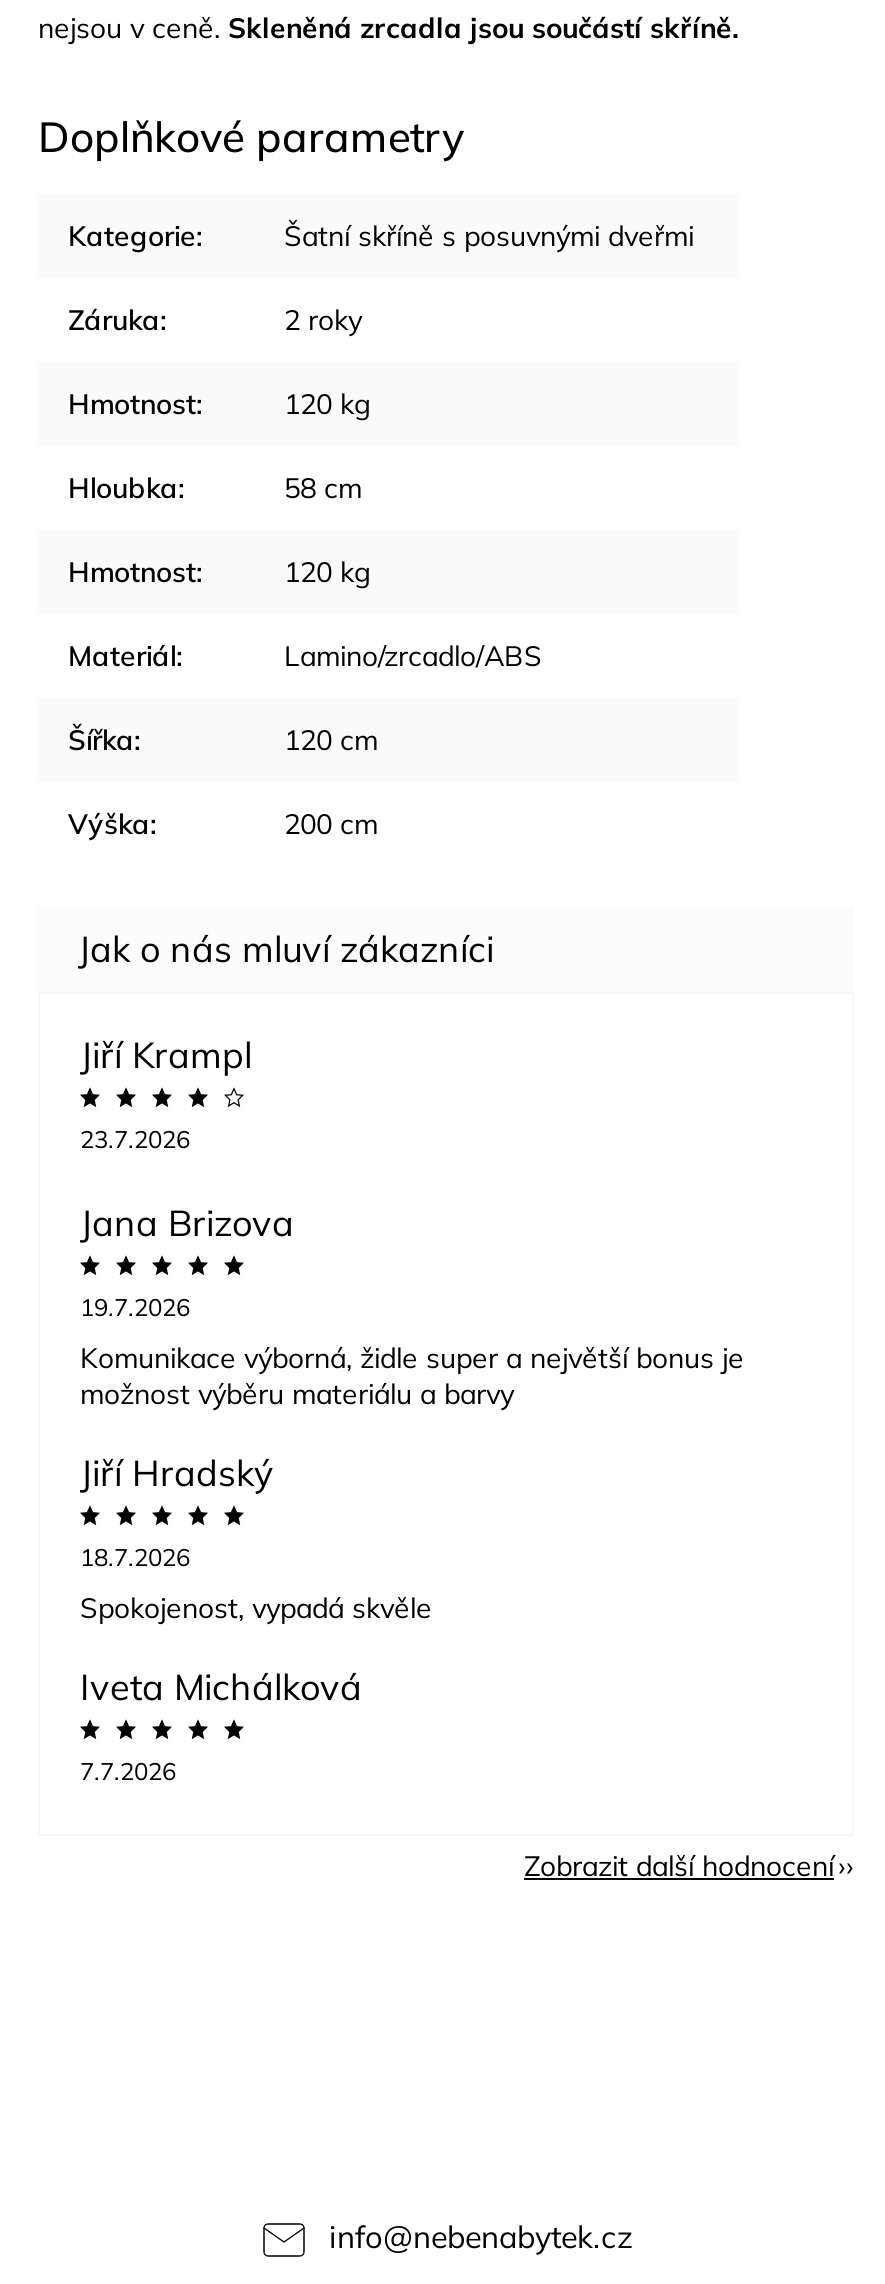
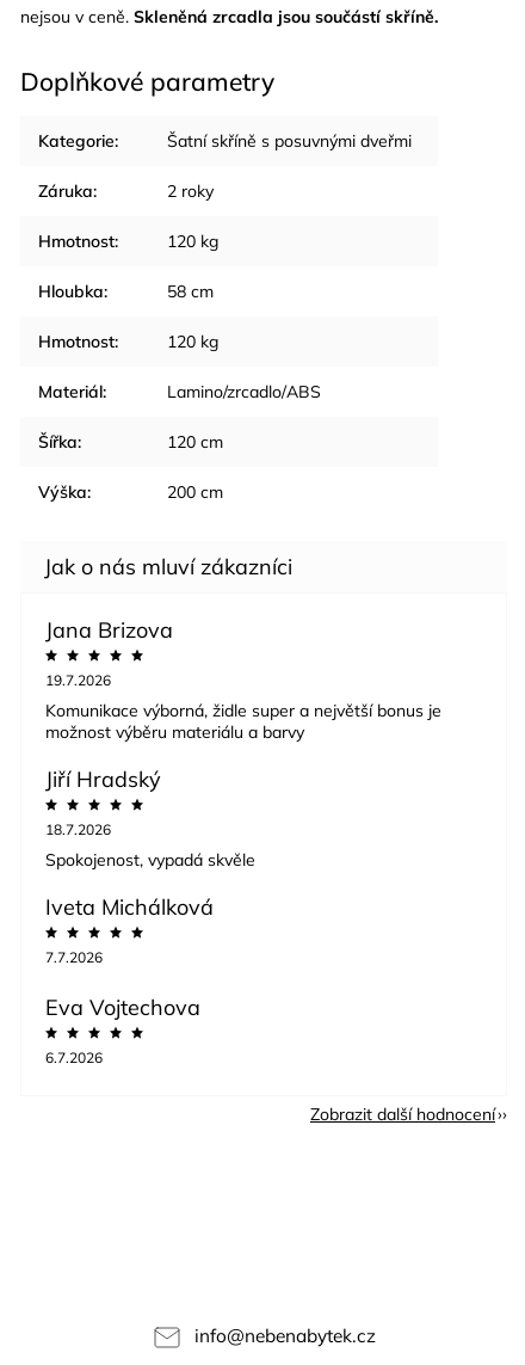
[80,1031,252,1153] Jiří Krampl | 23.7.2026 -> none
moved [80,1199,744,1785] -> [45,616,441,966]: Jana Brizova | 19.7.2026 | Komunikace výborná, židle super a největší bonus je | ... | Iveta Michálková | 7.7.2026
none -> [45,993,200,1066] Eva Vojtechova | 6.7.2026

